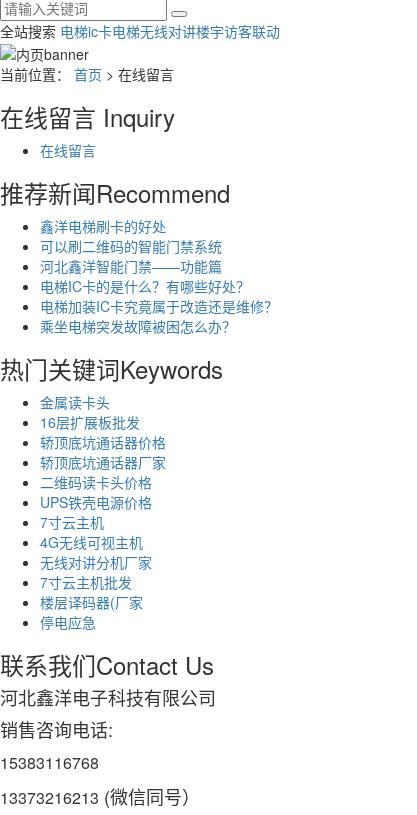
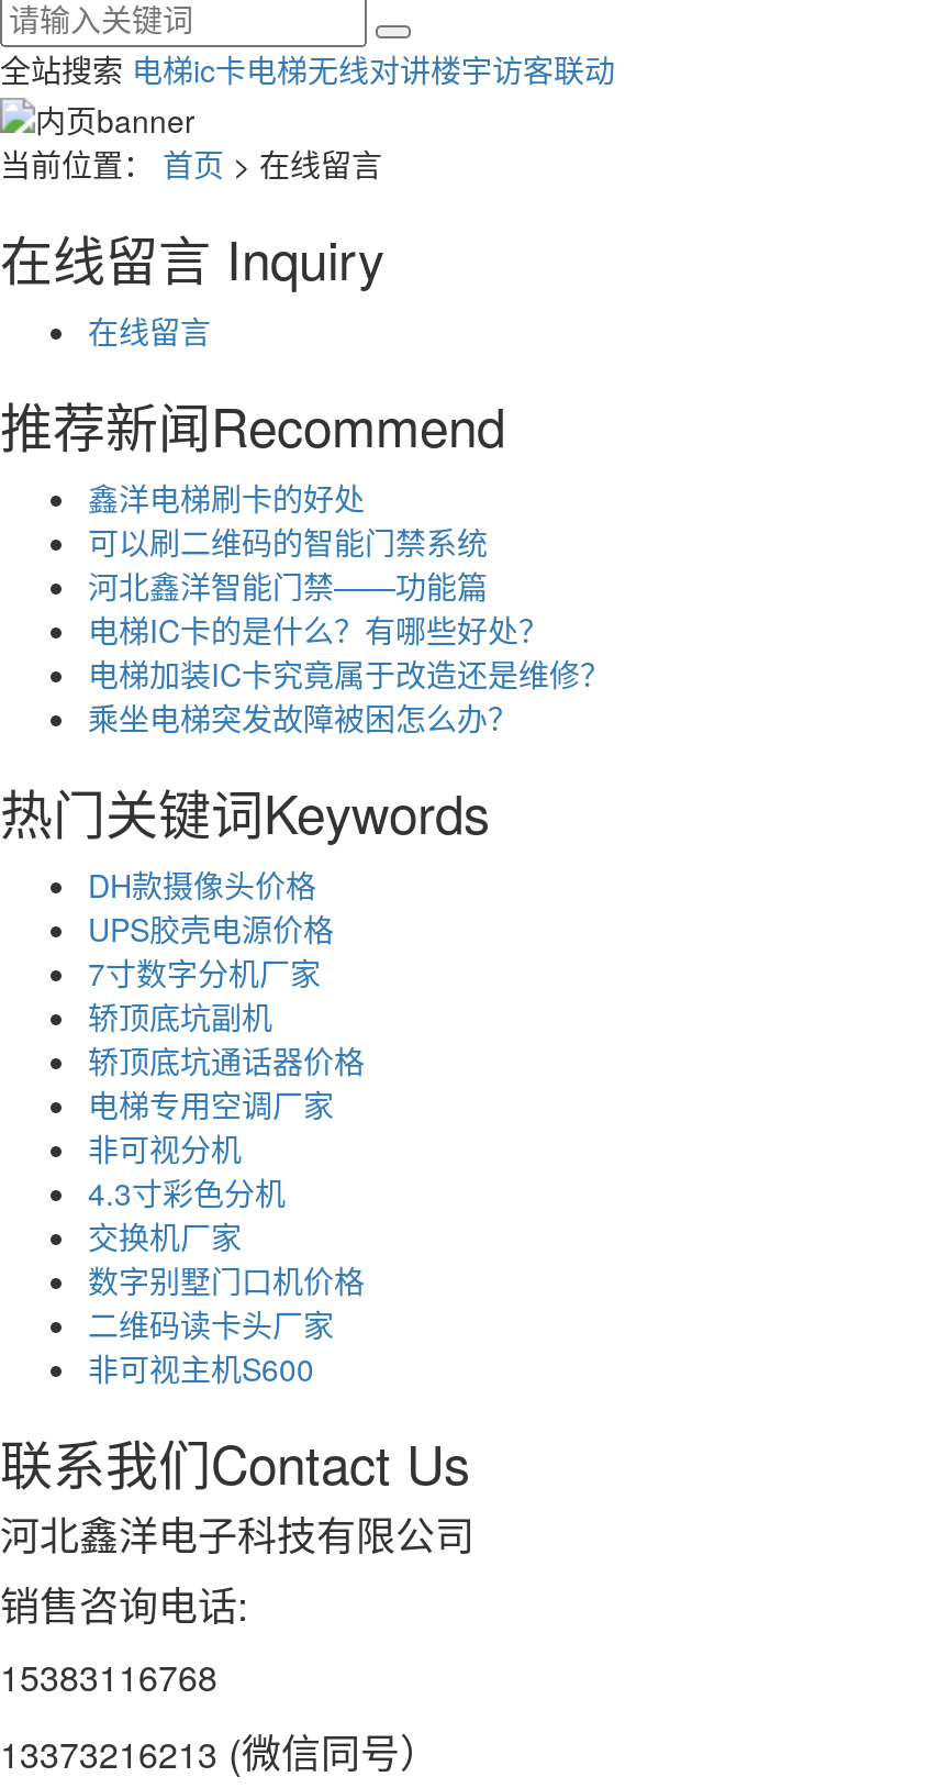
[40,392,140,432] 金属读卡头 | 16层扩展板批发 -> [88,862,334,1038] DH款摄像头价格 | UPS胶壳电源价格 | 7寸数字分机厂家 | 轿顶底坑副机
moved [40,432,166,452] -> [88,1038,365,1082]: 轿顶底坑通话器价格
[40,452,166,632] 轿顶底坑通话器厂家 | 二维码读卡头价格 | UPS铁壳电源价格 | 7寸云主机 | 4G无线可视主机 | 无线对讲分机厂家 | 7寸云主机批发 | 楼层译码器(厂家 | 停电应急 -> [88,1082,365,1390] 电梯专用空调厂家 | 非可视分机 | 4.3寸彩色分机 | 交换机厂家 | 数字别墅门口机价格 | 二维码读卡头厂家 | 非可视主机S600

